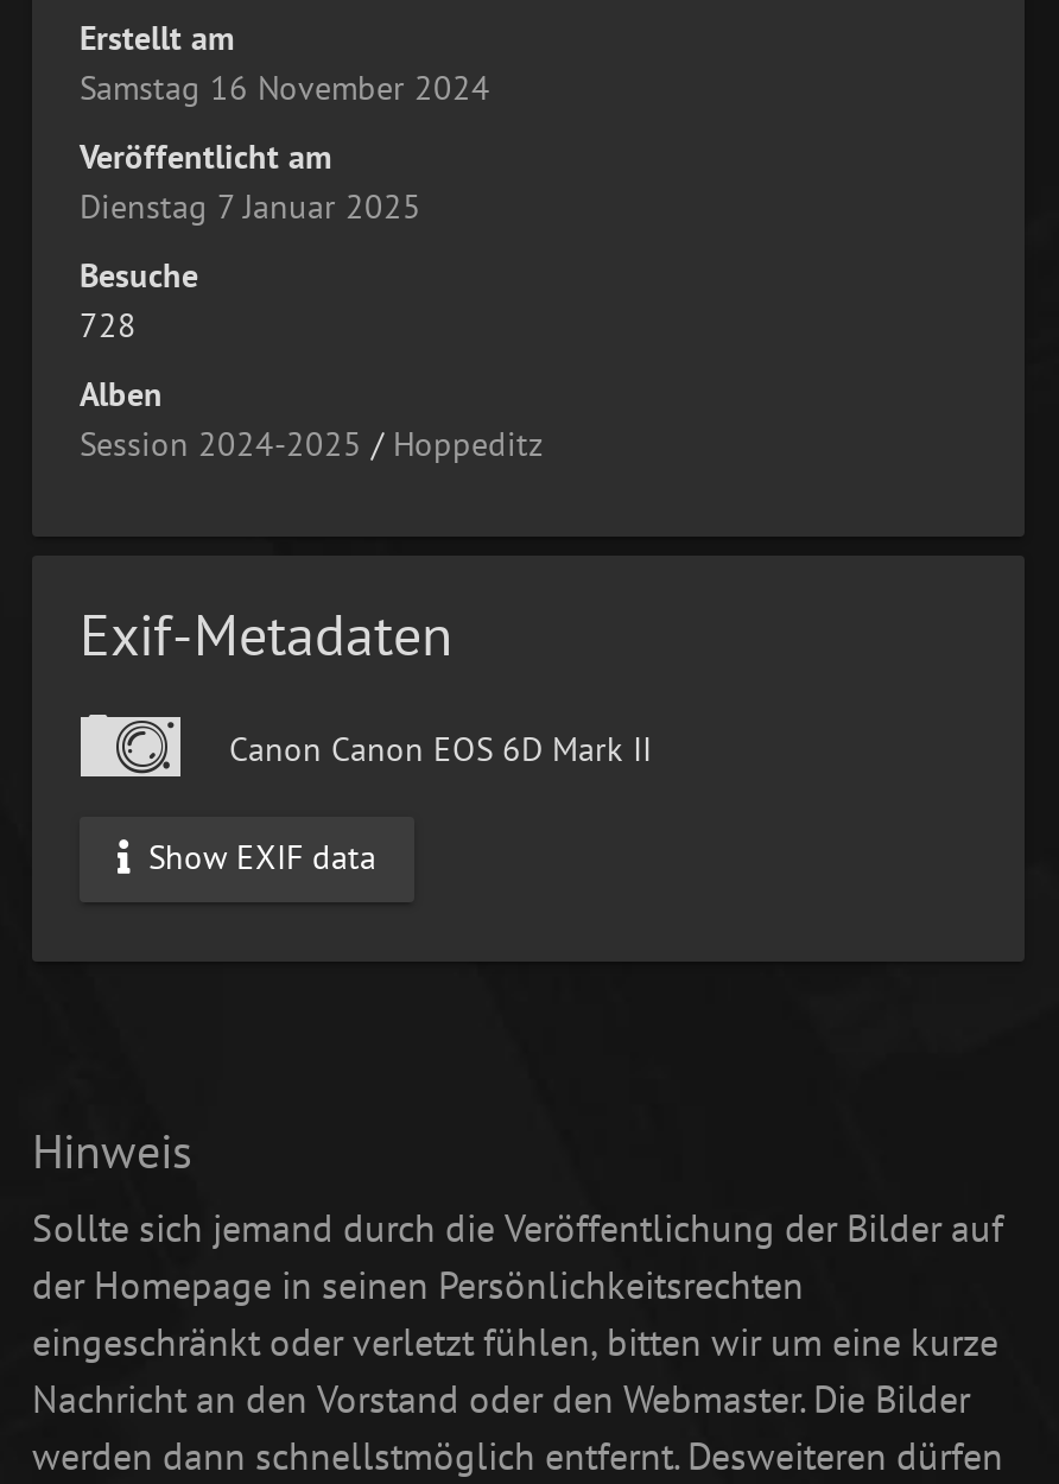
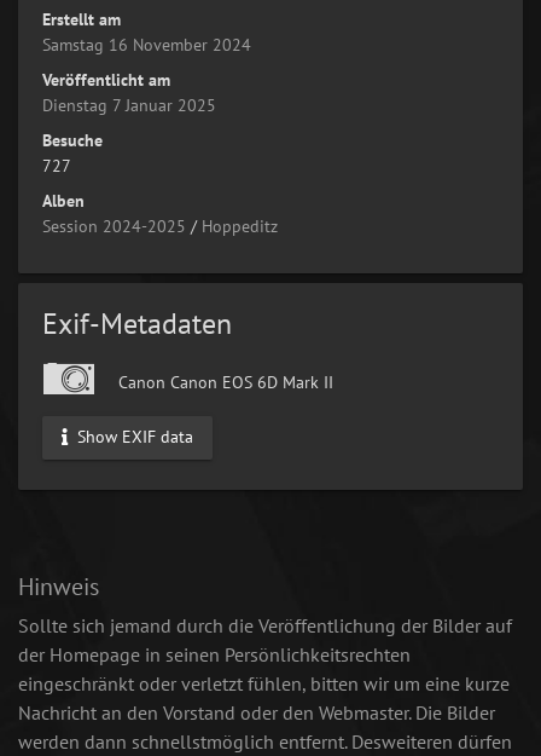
[80,303,137,346] 728 -> [42,154,71,176] 727

